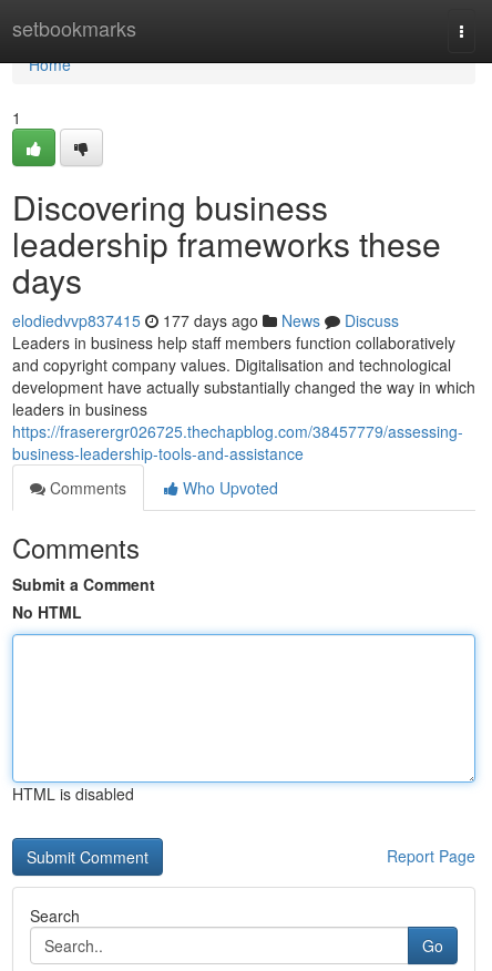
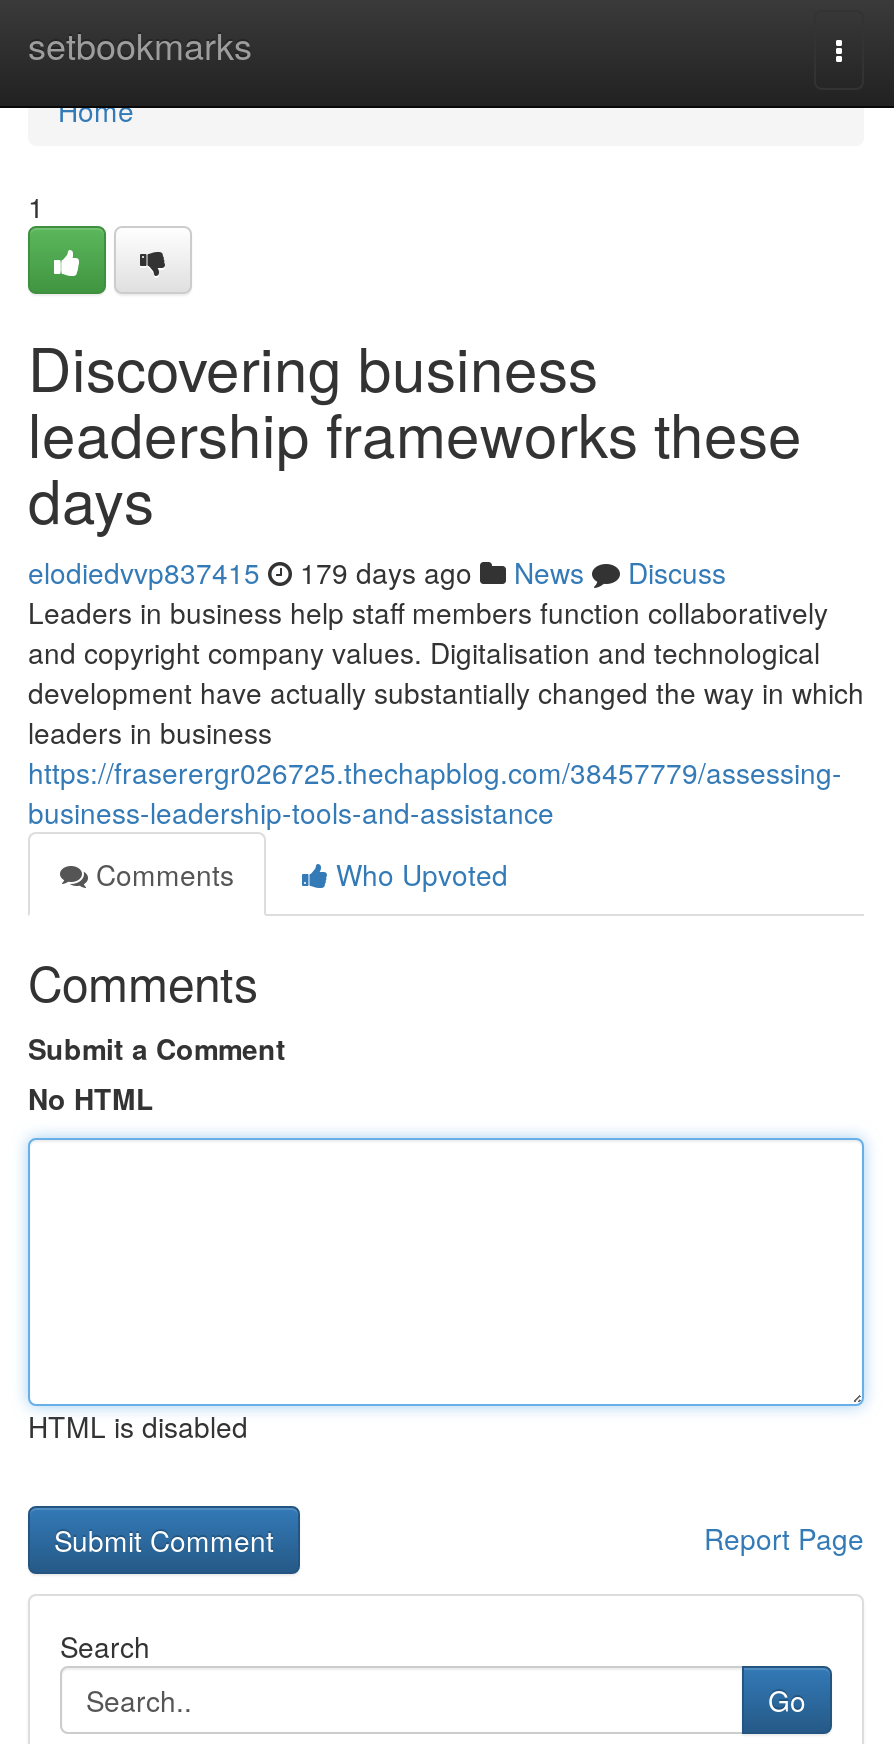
[12,309,399,331] elodiedvvp837415 177 days ago News Discuss -> [28,552,726,592] elodiedvvp837415 179 days ago News Discuss

